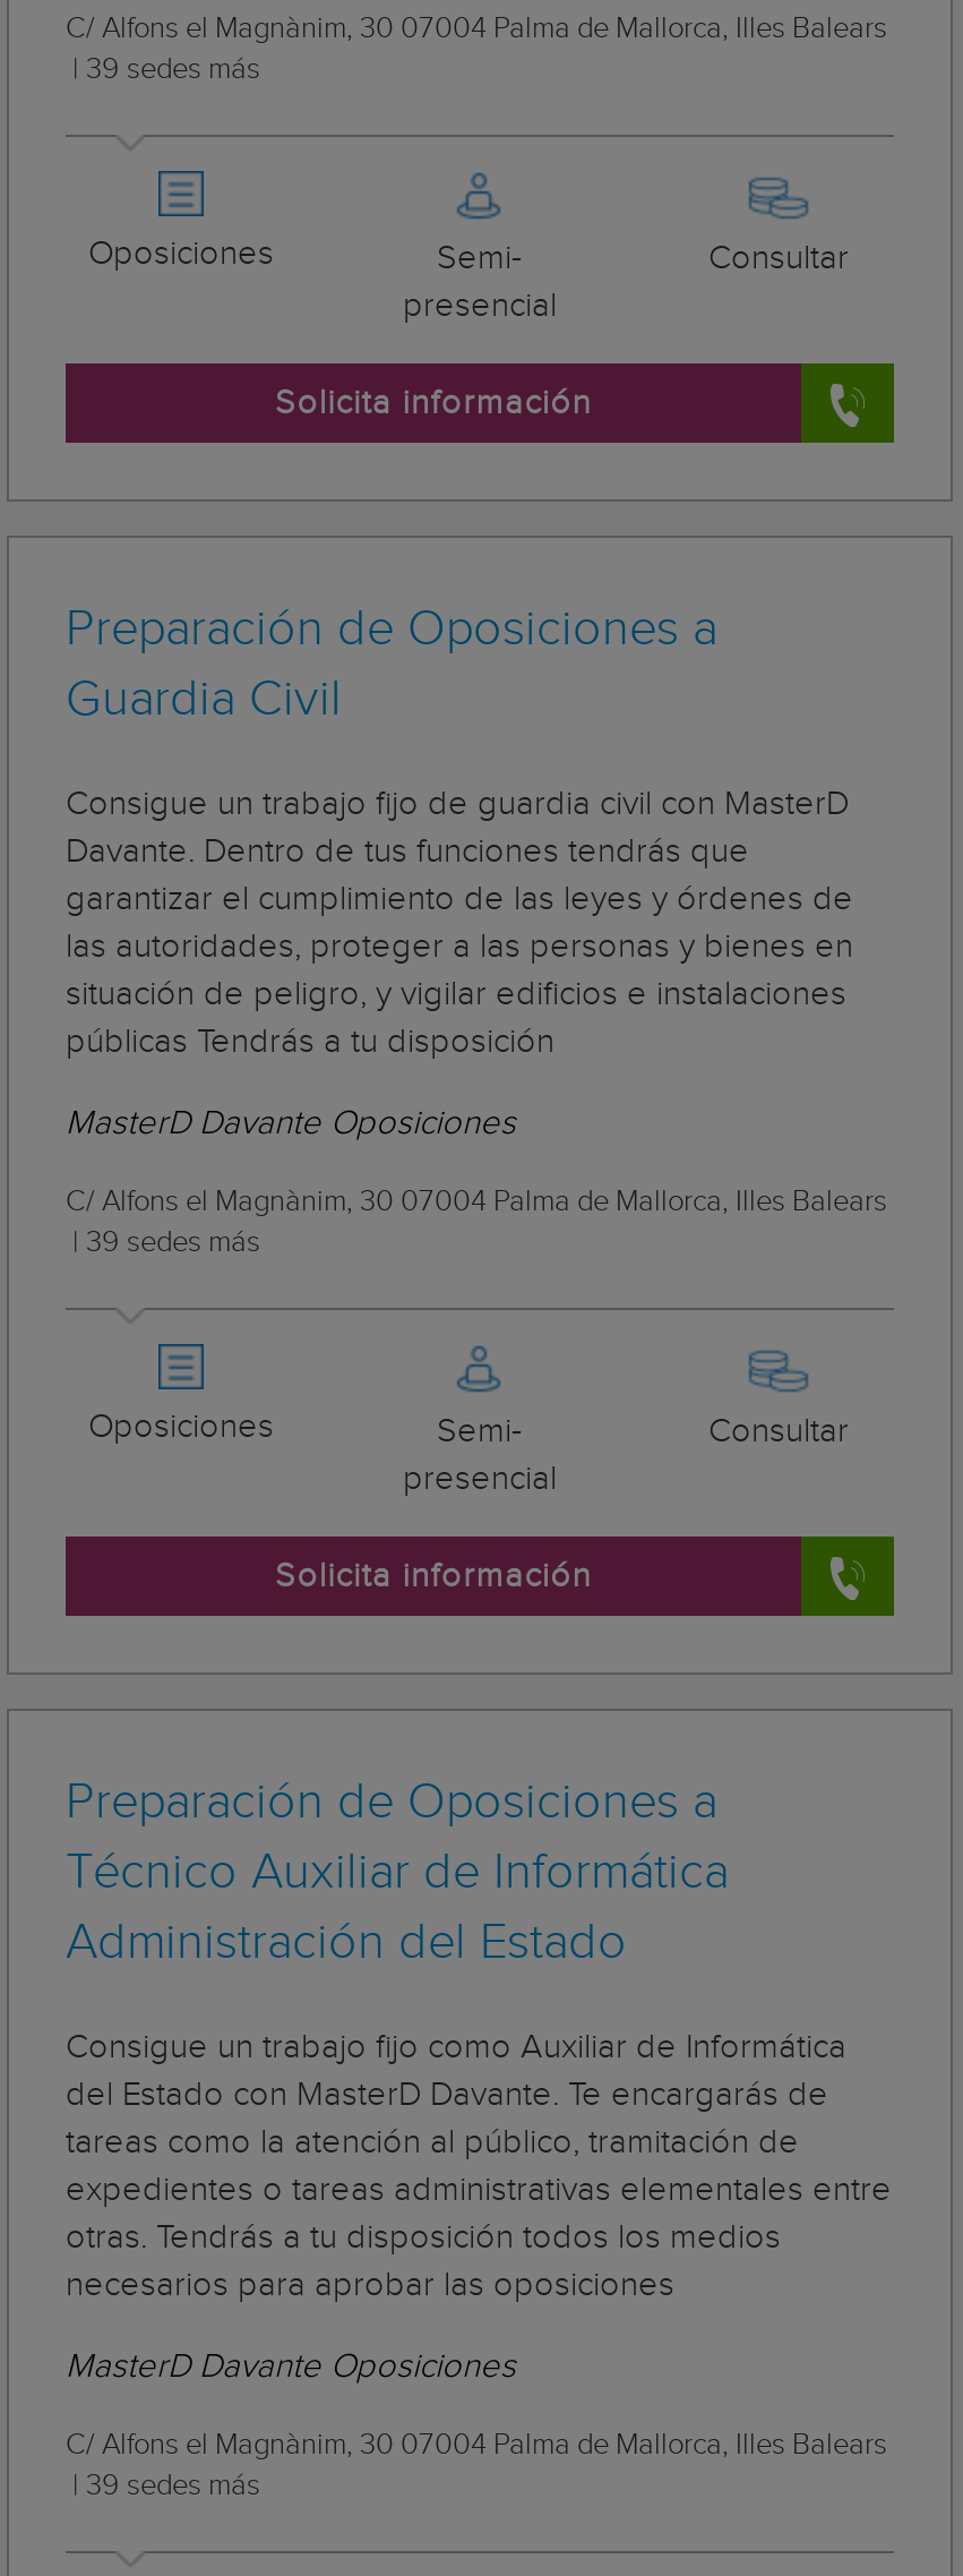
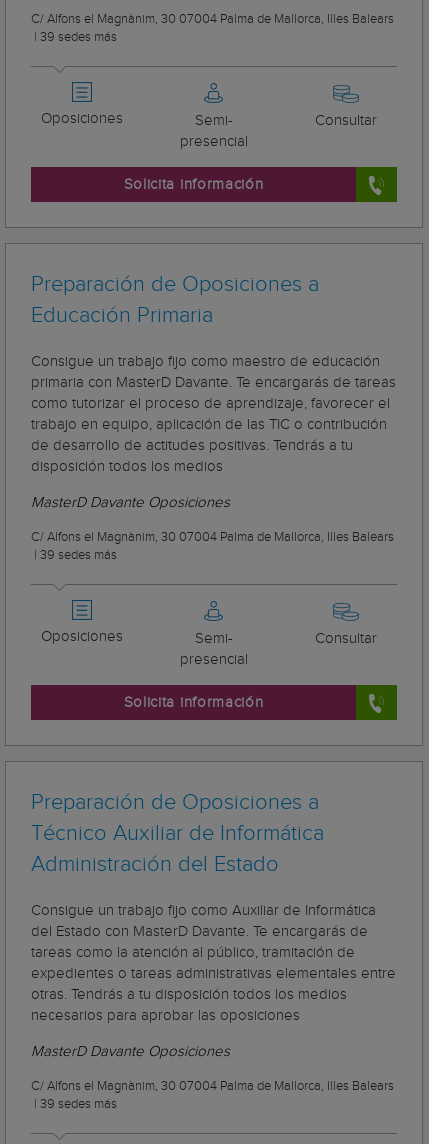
[66,671,342,728] Guardia Civil -> [31,303,213,328] Educación Primaria
[66,785,853,1061] Consigue un trabajo fijo de guardia civil con MasterD | Davante. Dentro de tus funciones tendrás que | garantizar el cumplimiento de las leyes y órdenes de | las autoridades, proteger a las personas y bienes en | situación de peligro, y vigilar edificios e instalaciones | públicas Tendrás a tu disposición -> [31,353,396,475] Consigue un trabajo fijo como maestro de educación | primaria con MasterD Davante. Te encargarás de tareas | como tutorizar el proceso de aprendizaje, favorecer el | trabajo en equipo, aplicación de las TIC o contribución | de desarrollo de actitudes positivas. Tendrás a tu | disposición todos los medios

